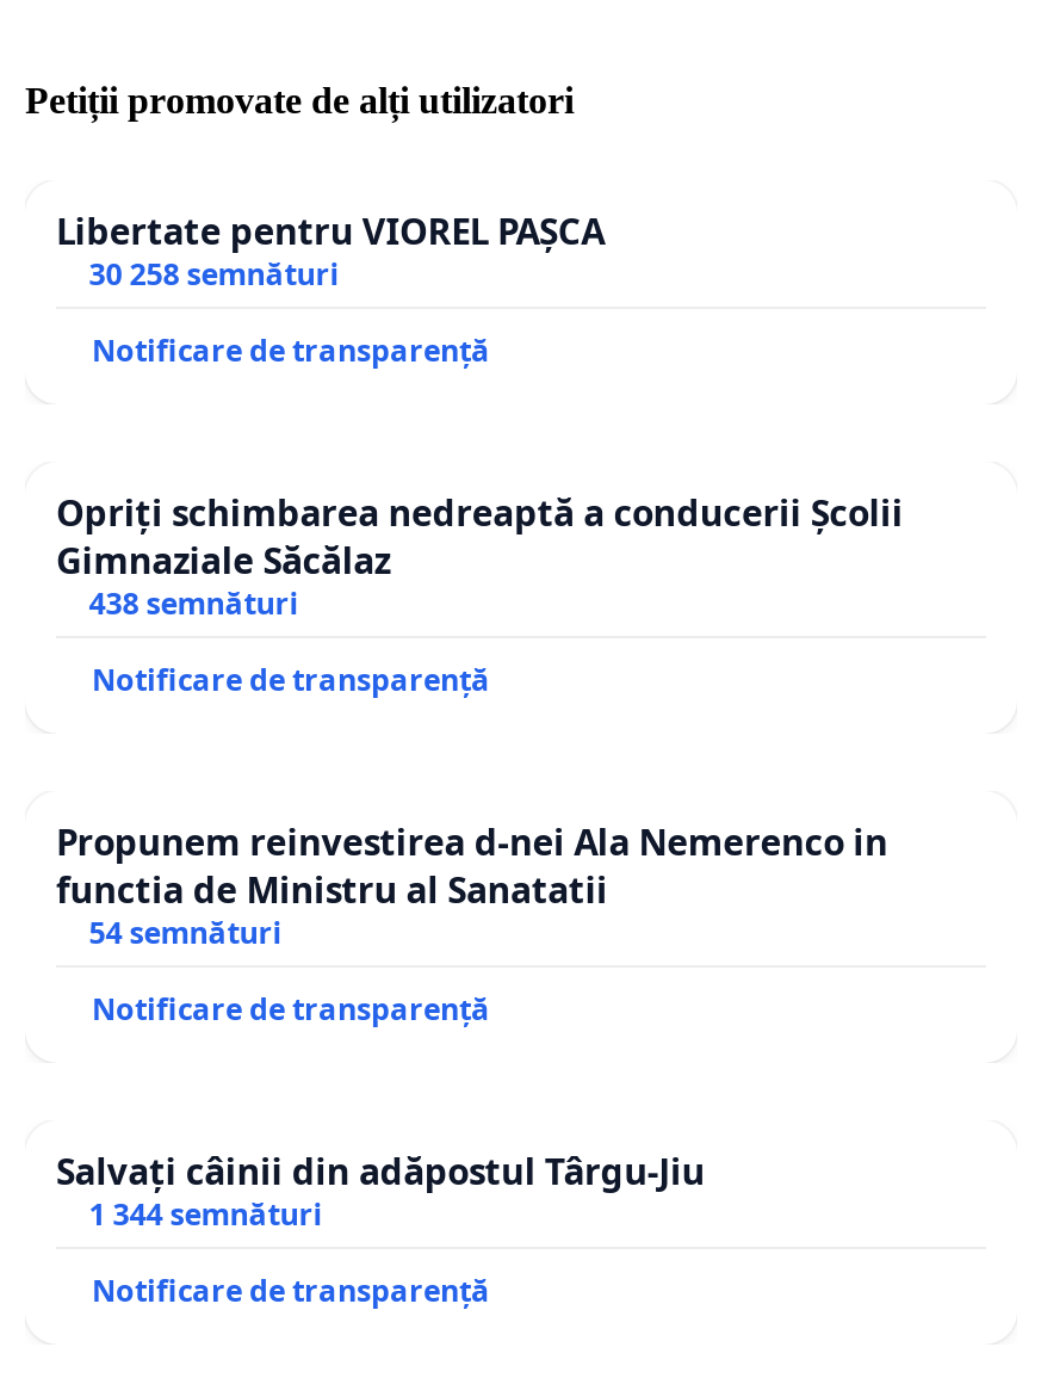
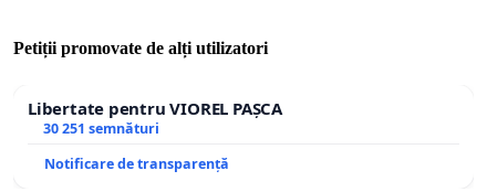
[56,255,903,1236] 30 258 semnături | Notificare de transparență | Opriți schimbarea nedreaptă a conducerii Școlii | Gimnaziale Săcălaz | 438 semnături | Notificare de transparență | Propunem reinvestirea d-nei Ala Nemerenco in | functia de Ministru al Sanatatii | 54 semnături | Notificare de transparență | Salvați câinii din adăpostul Târgu-Jiu | 1 344 semnături -> [43,120,159,138] 30 251 semnături

